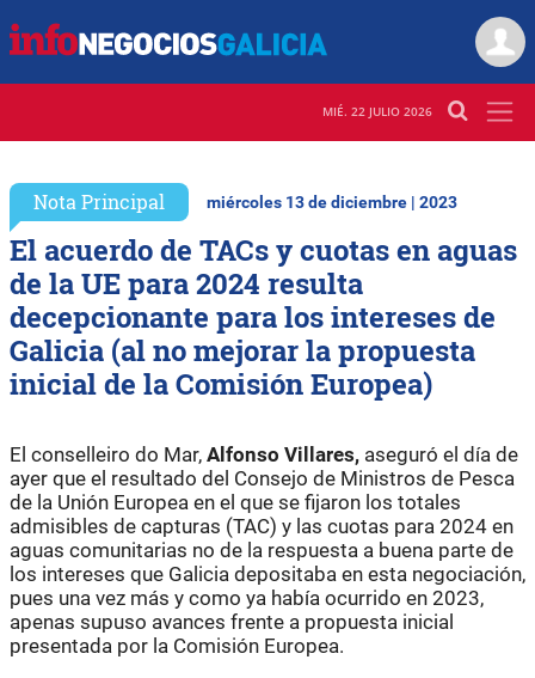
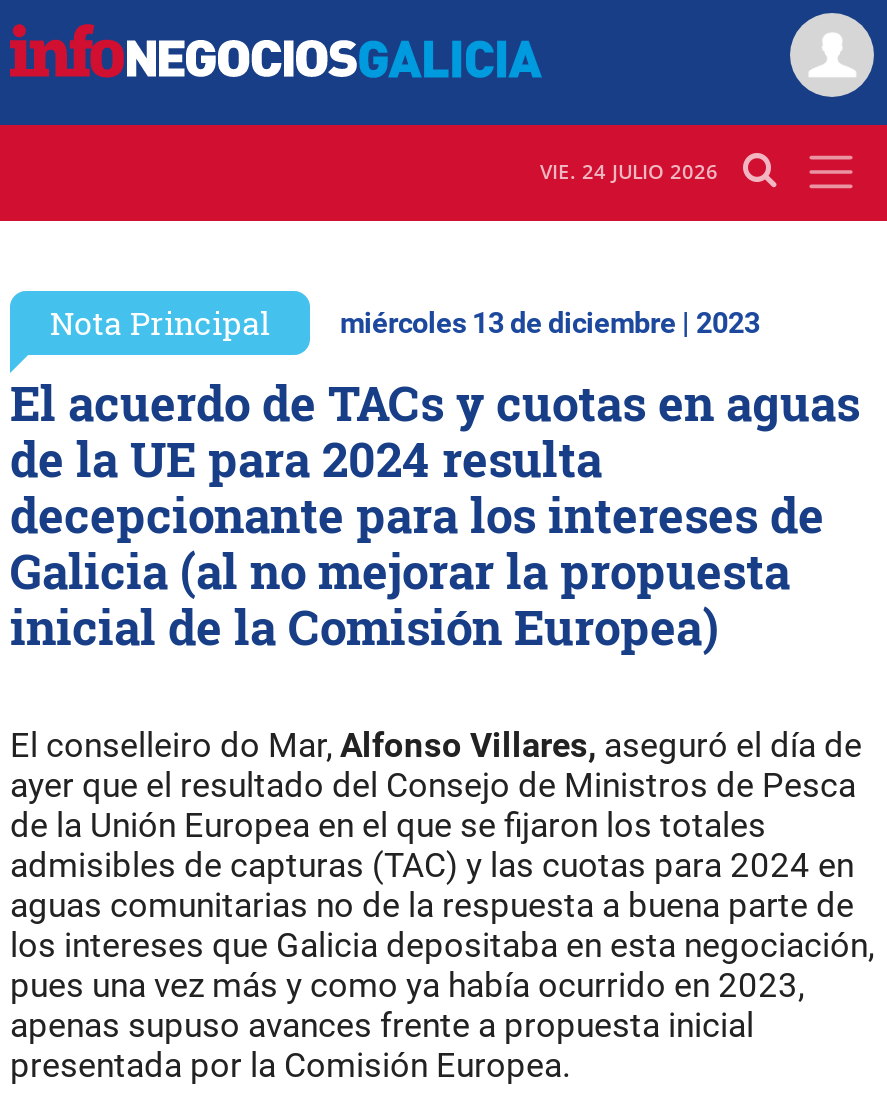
[322,103,432,120] MIÉ. 22 JULIO 2026 -> [540,158,718,186] VIE. 24 JULIO 2026

